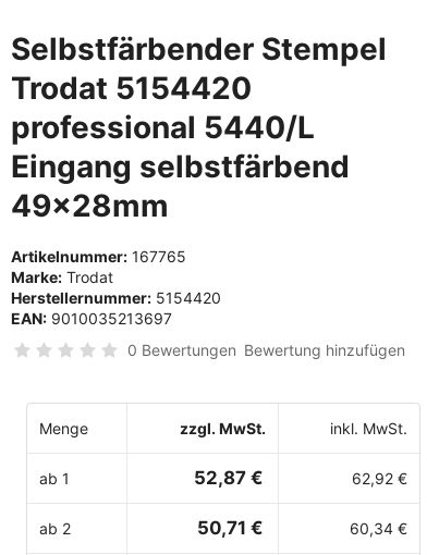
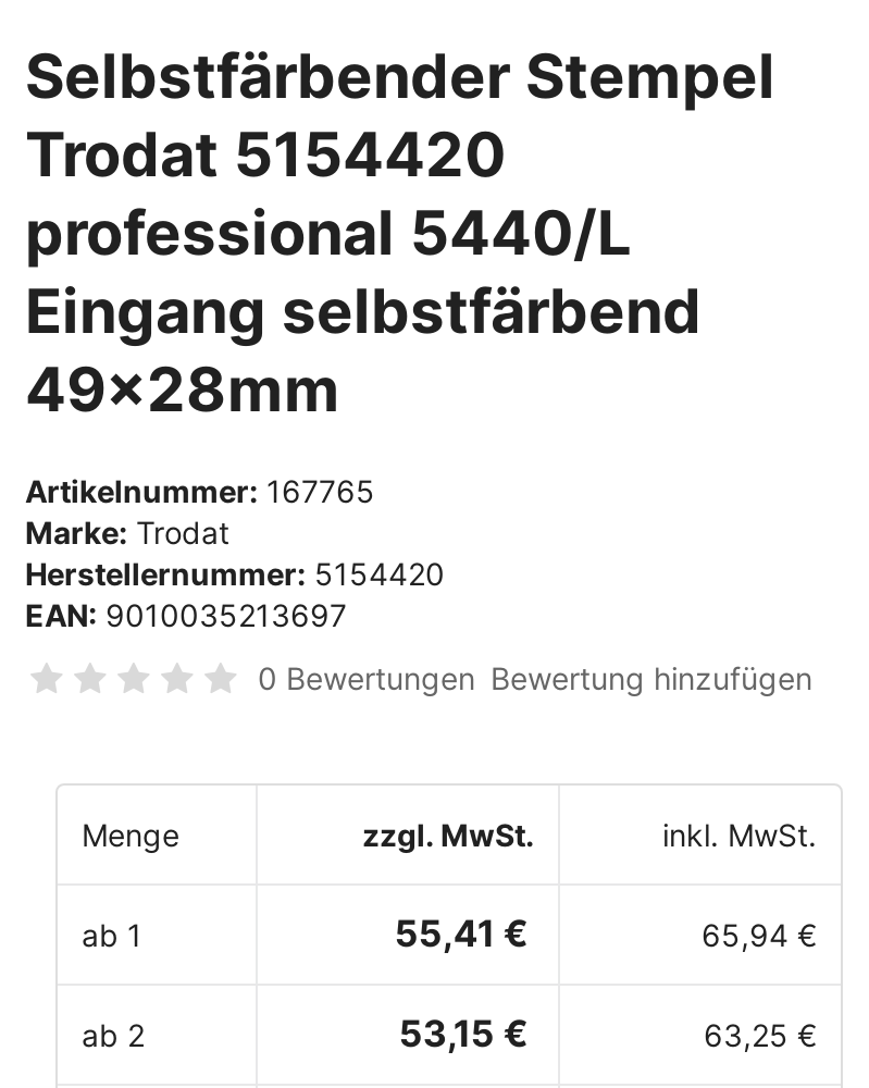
[194,467,263,489] 52,87 € -> [394,912,529,955] 55,41 €
[352,469,407,488] 62,92 € -> [702,916,817,953] 65,94 €
[197,517,263,539] 50,71 € -> [399,1012,529,1056] 53,15 €
[350,519,407,538] 60,34 € -> [704,1016,817,1053] 63,25 €

